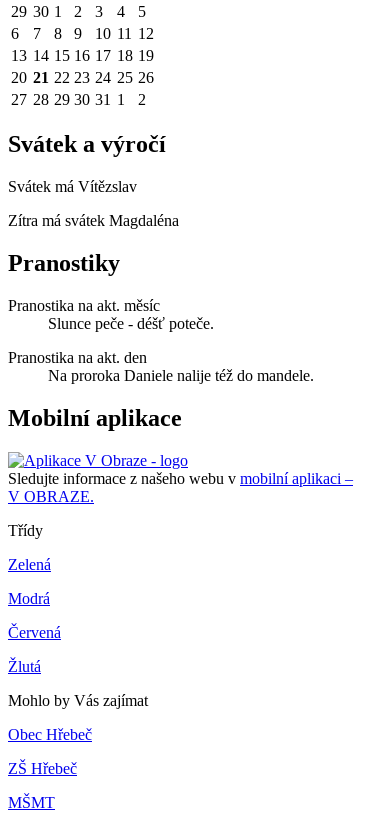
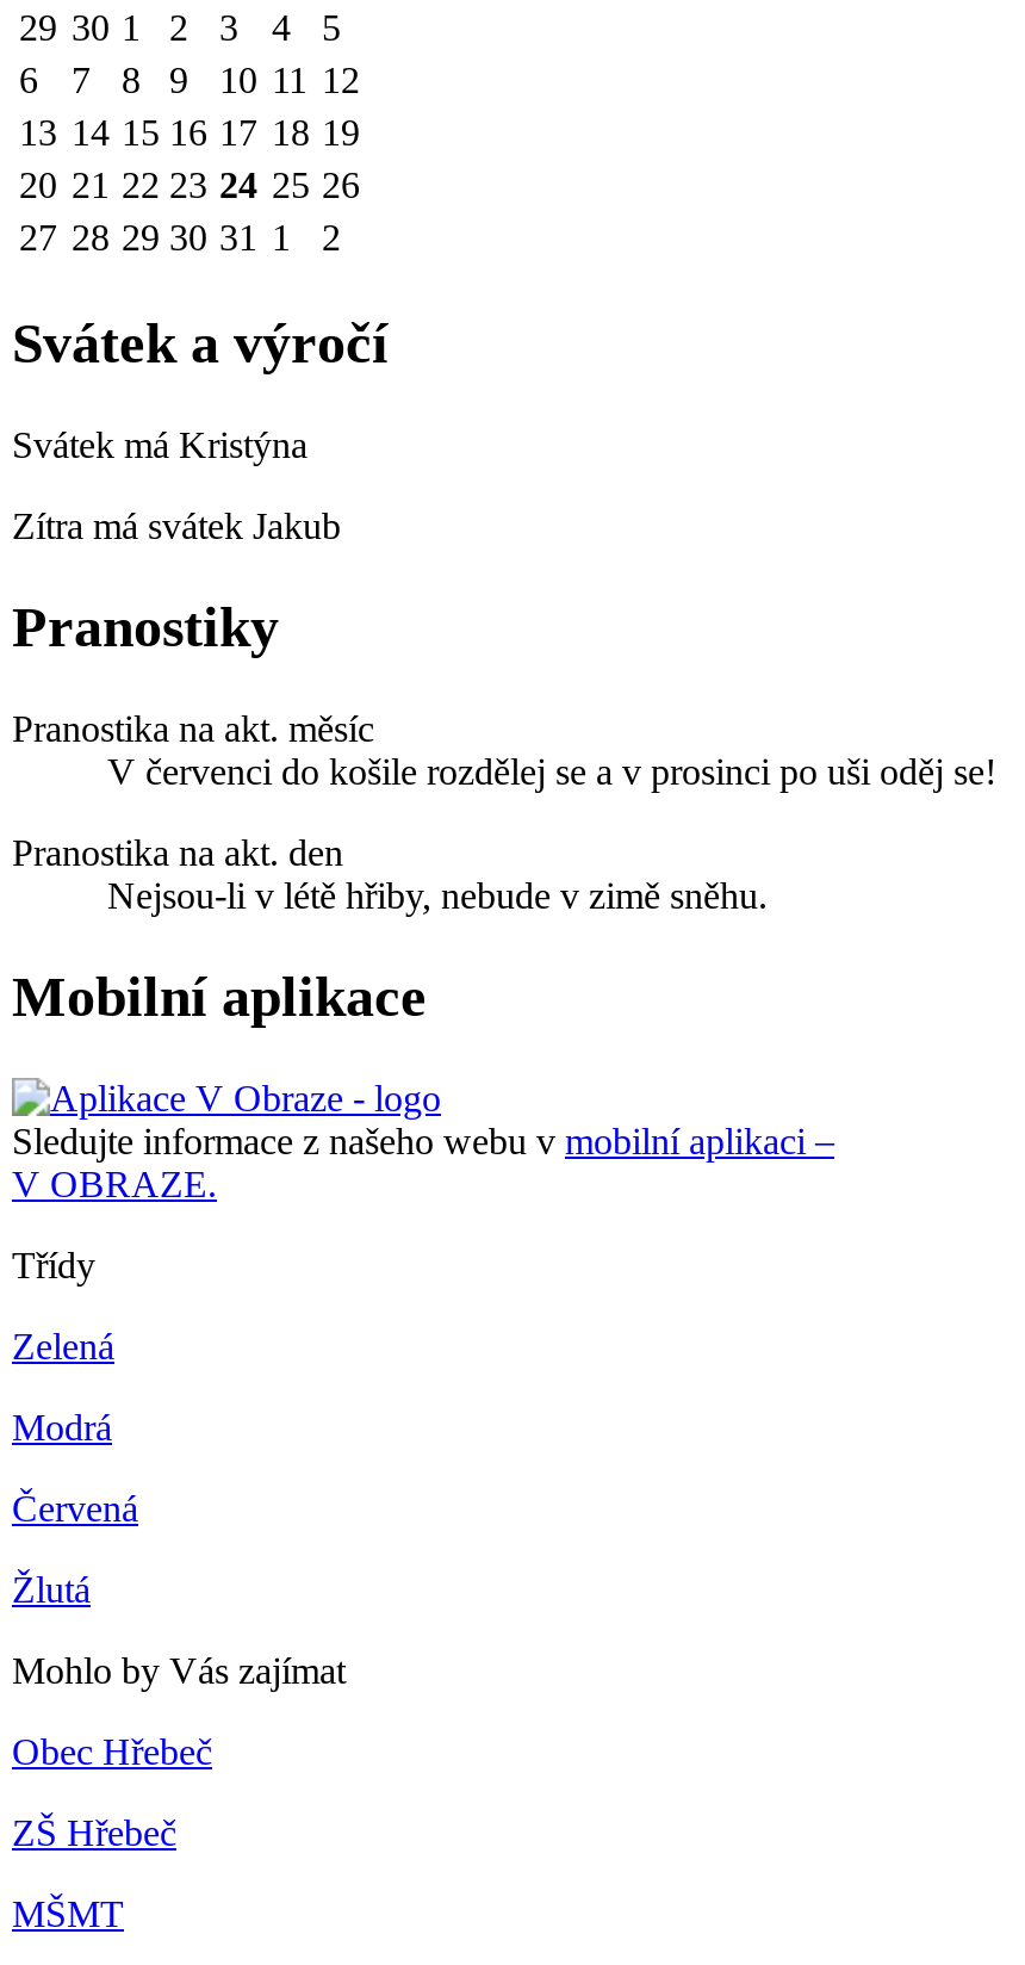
[8,178,137,195] Svátek má Vítězslav -> [12,425,307,466] Svátek má Kristýna
[8,212,179,229] Zítra má svátek Magdaléna -> [12,507,341,547] Zítra má svátek Jakub
[48,315,214,332] Slunce peče - déšť poteče. -> [107,752,996,792] V červenci do košile rozdělej se a v prosinci po uši oděj se!
[48,367,314,384] Na proroka Daniele nalije též do mandele. -> [107,876,768,916] Nejsou-li v létě hřiby, nebude v zimě sněhu.

